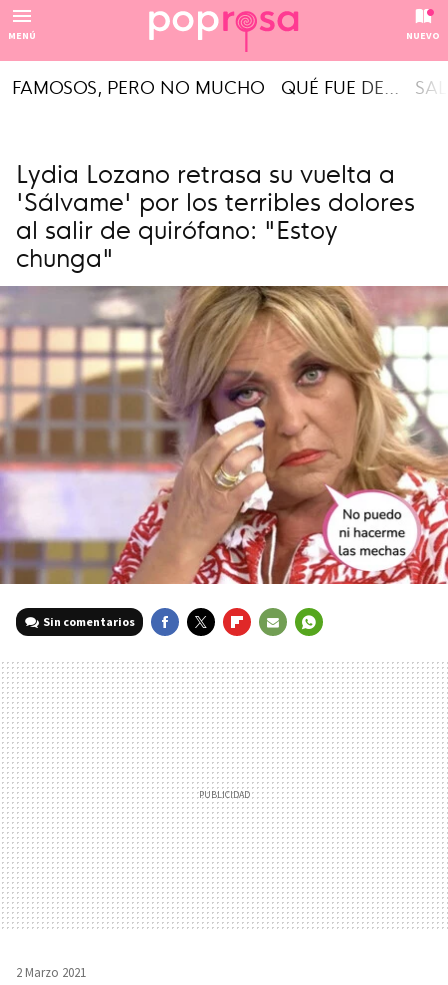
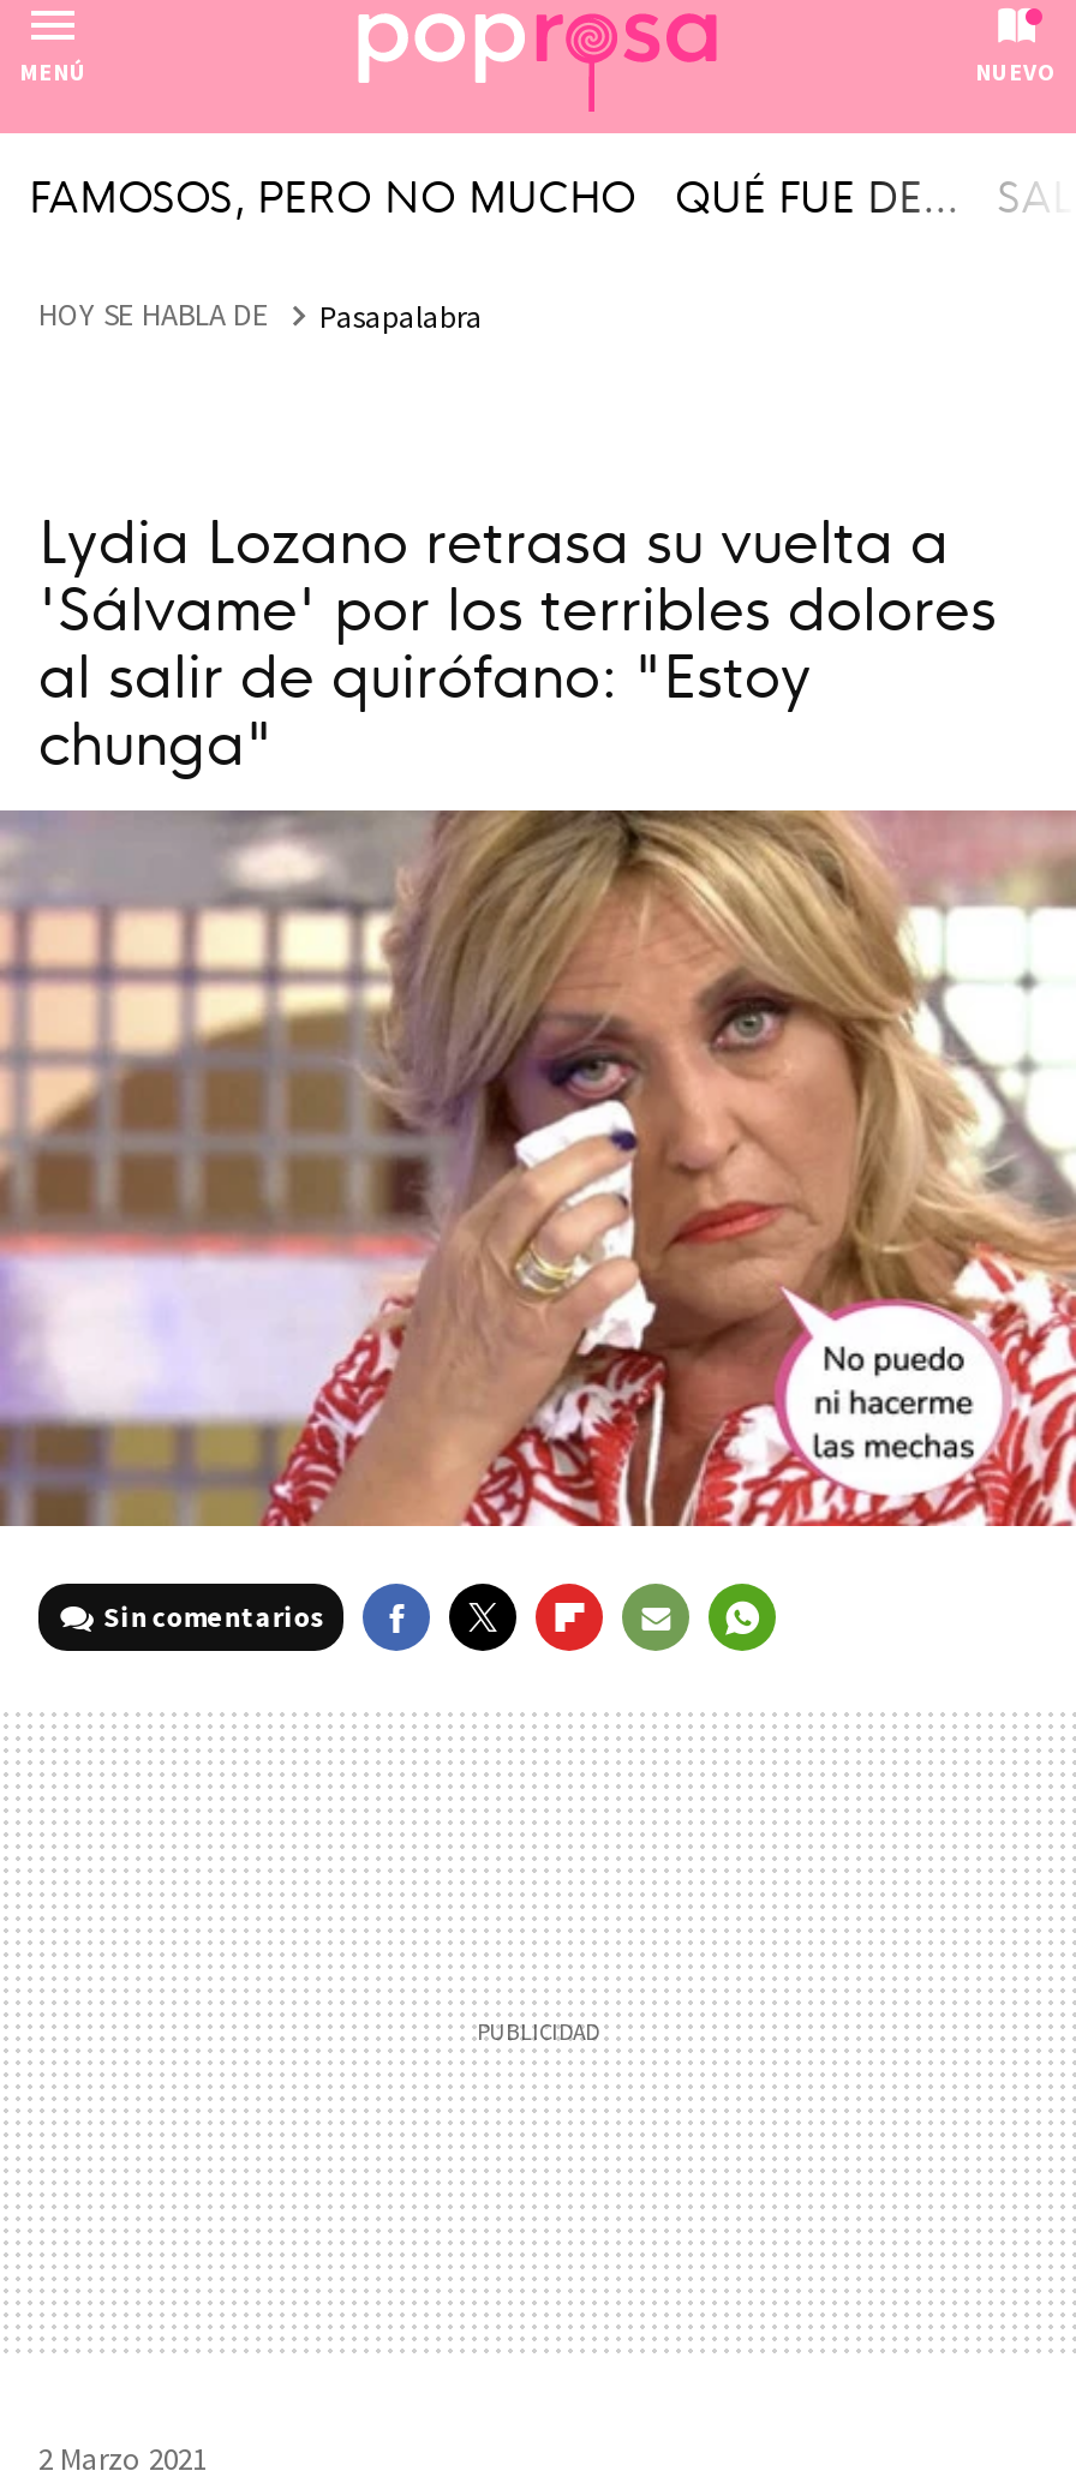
none -> [38,294,483,336] HOY SE HABLA DE | Pasapalabra

